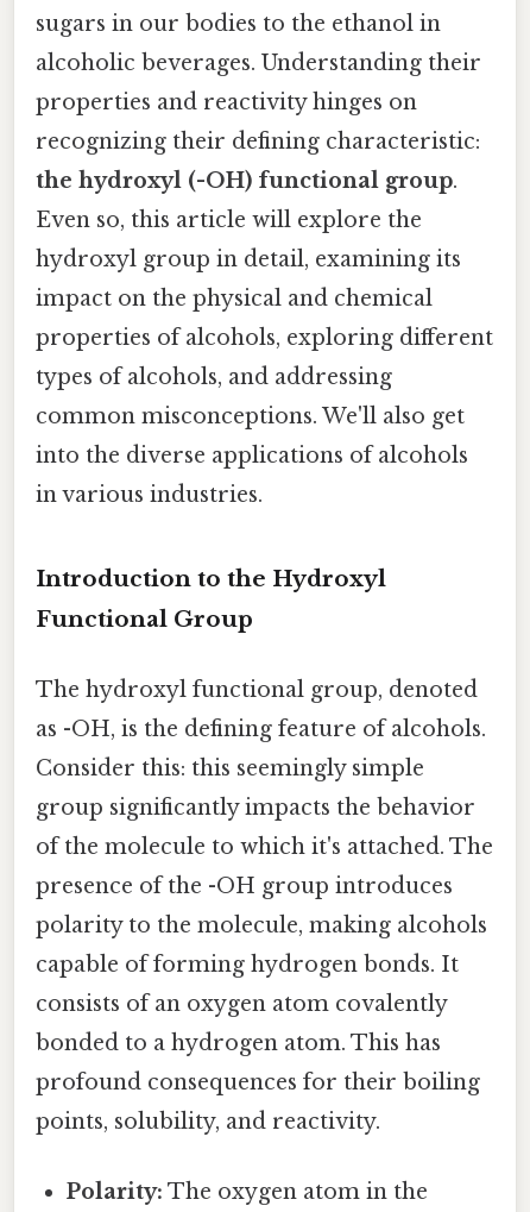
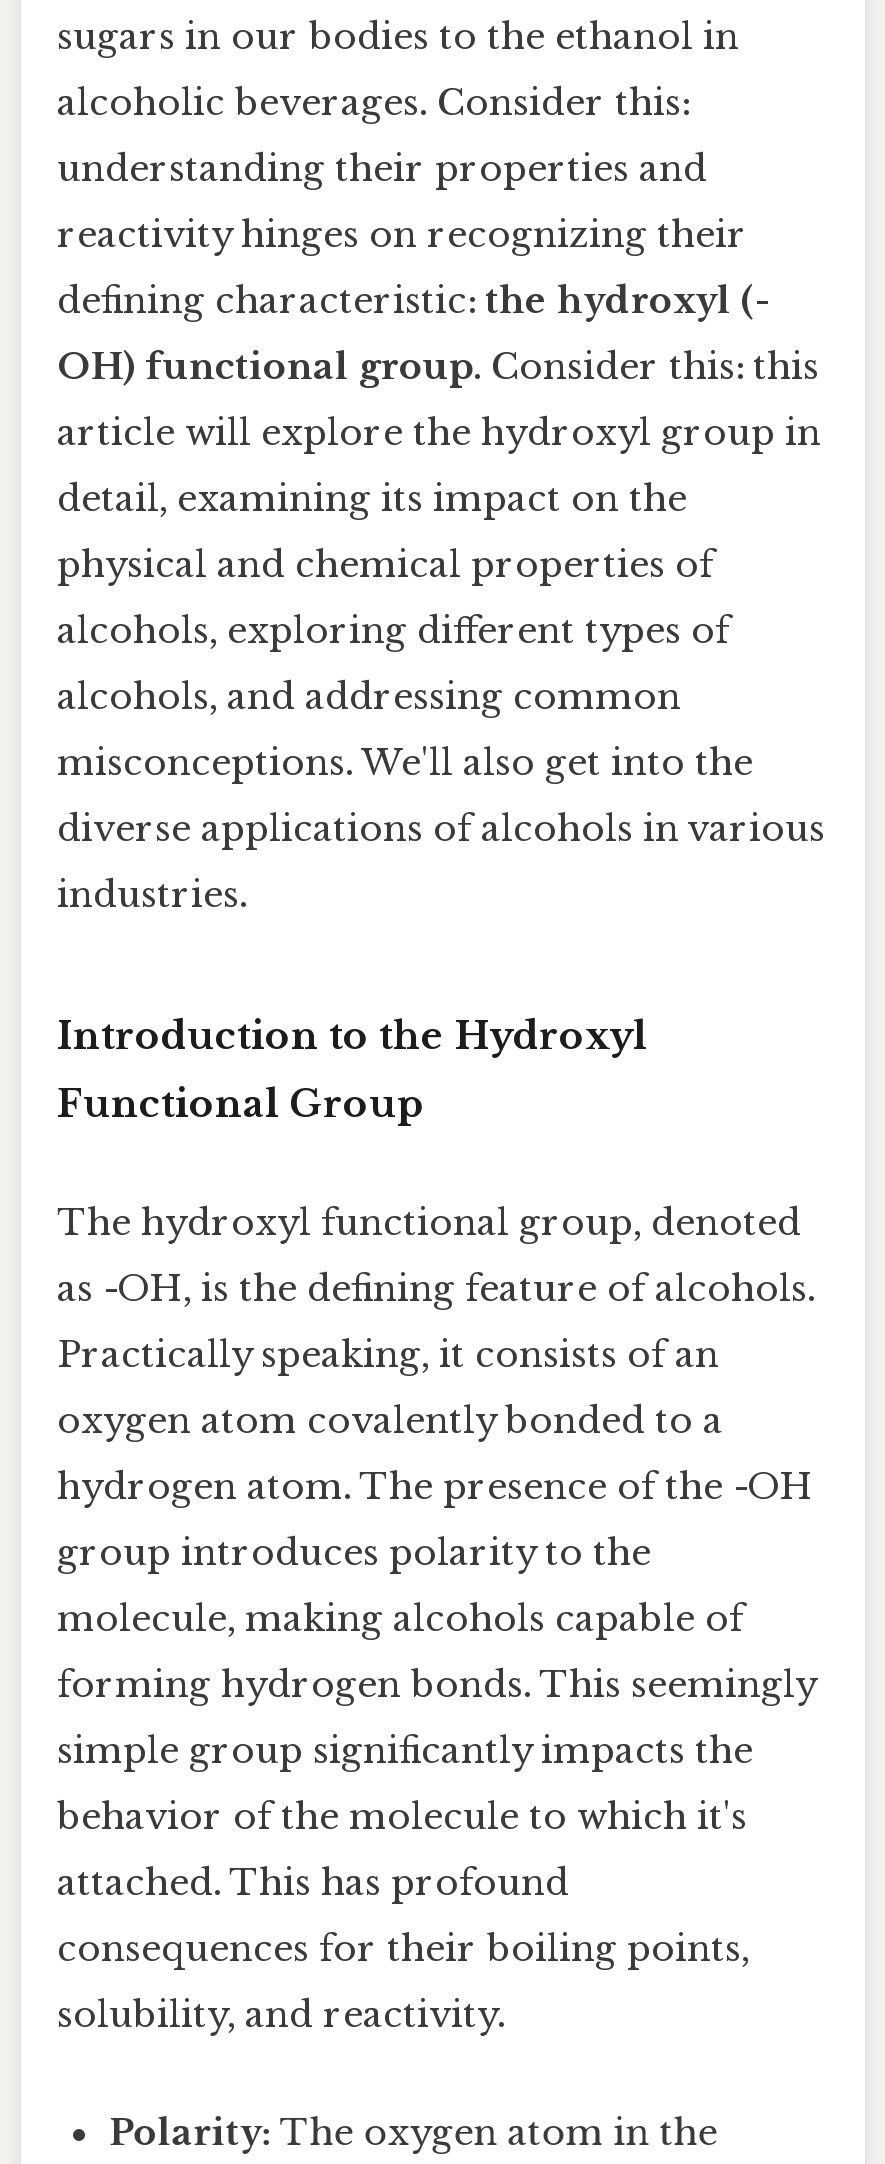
[36,50,493,508] alcoholic beverages. Understanding their | properties and reactivity hinges on | recognizing their defining characteristic: | the hydroxyl (-OH) functional group. | Even so, this article will explore the | hydroxyl group in detail, examining its | impact on the physical and chemical | properties of alcohols, exploring different | types of alcohols, and addressing | common misconceptions. We'll also get | into the diverse applications of alcohols | in various industries. -> [57,81,825,917] alcoholic beverages. Consider this: | understanding their properties and | reactivity hinges on recognizing their | defining characteristic: the hydroxyl (- | OH) functional group. Consider this: this | article will explore the hydroxyl group in | detail, examining its impact on the | physical and chemical properties of | alcohols, exploring different types of | alcohols, and addressing common | misconceptions. We'll also get into the | diverse applications of alcohols in various | industries.
[36,755,493,1135] Consider this: this seemingly simple | group significantly impacts the behavior | of the molecule to which it's attached. The | presence of the -OH group introduces | polarity to the molecule, making alcohols | capable of forming hydrogen bonds. It | consists of an oxygen atom covalently | bonded to a hydrogen atom. This has | profound consequences for their boiling | points, solubility, and reactivity. -> [57,1333,815,2037] Practically speaking, it consists of an | oxygen atom covalently bonded to a | hydrogen atom. The presence of the -OH | group introduces polarity to the | molecule, making alcohols capable of | forming hydrogen bonds. This seemingly | simple group significantly impacts the | behavior of the molecule to which it's | attached. This has profound | consequences for their boiling points, | solubility, and reactivity.

